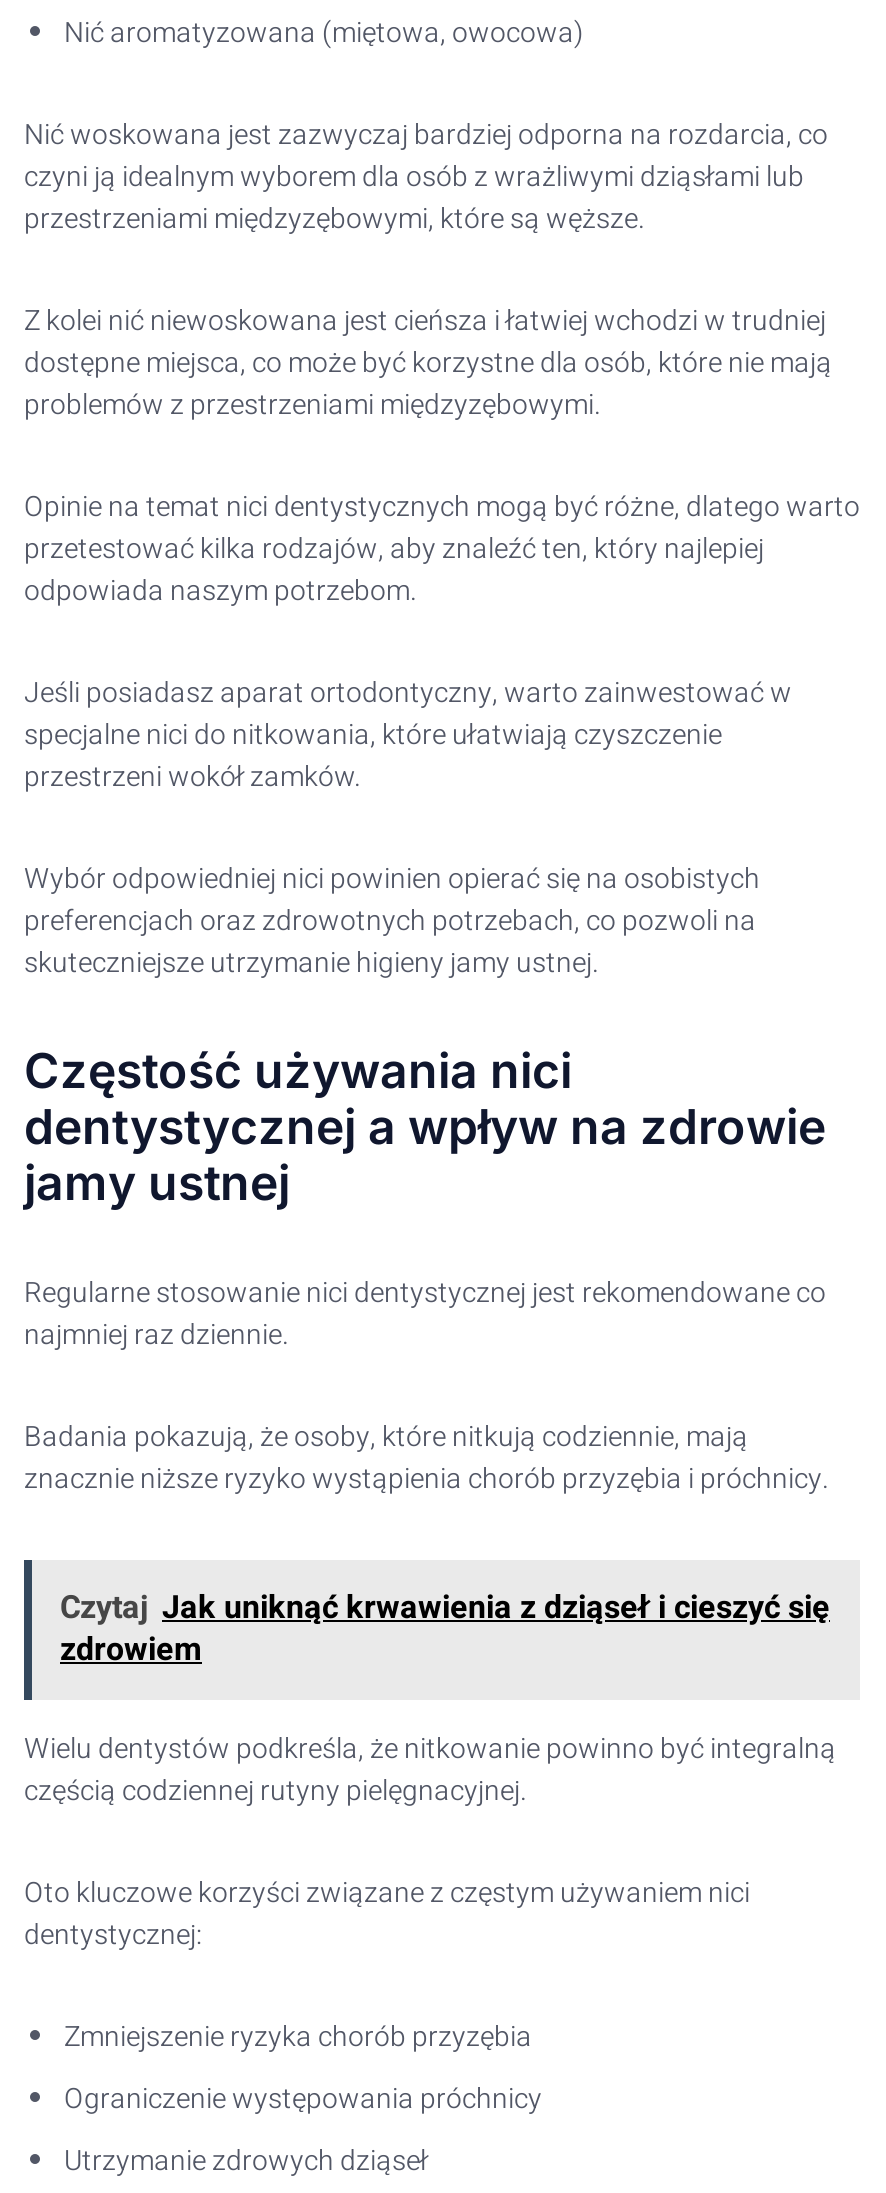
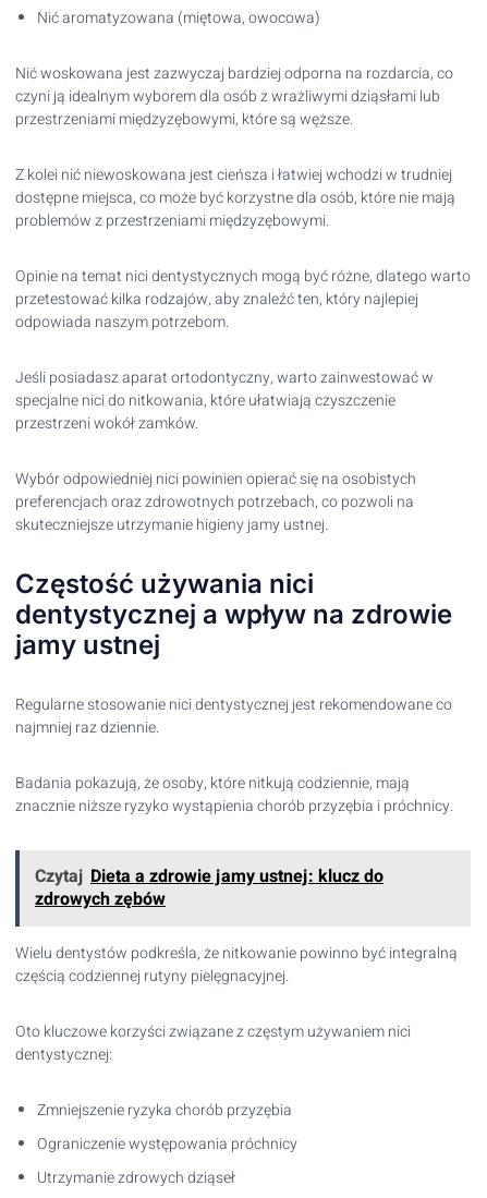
[60,1584,830,1674] Czytaj Jak uniknąć krwawienia z dziąseł i cieszyć się | zdrowiem -> [35,863,383,912] Czytaj Dieta a zdrowie jamy ustnej: klucz do | zdrowych zębów

